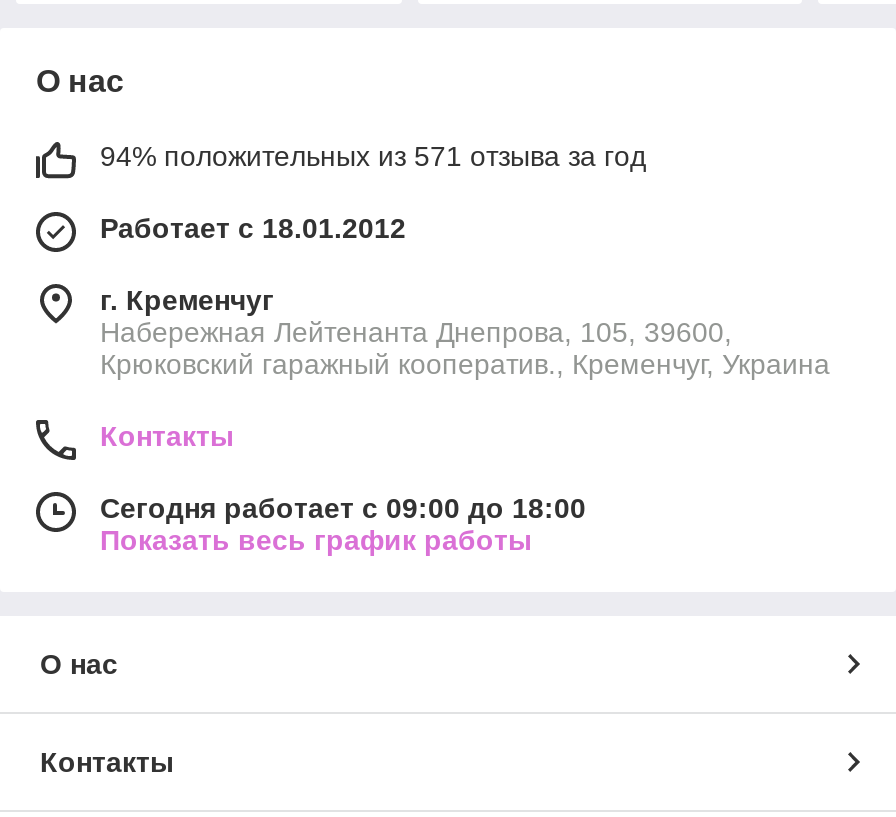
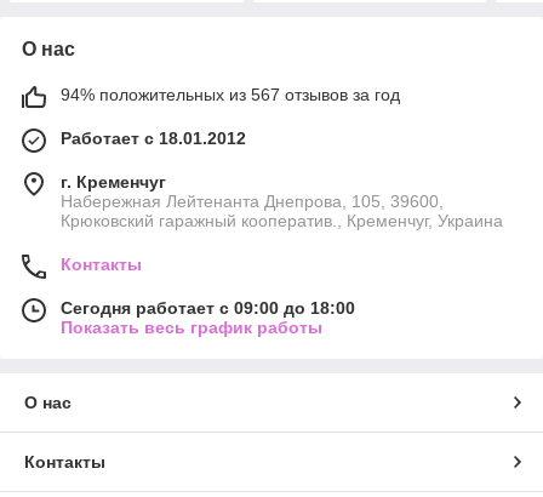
[100,140,646,172] 94% положительных из 571 отзыва за год -> [61,85,400,104] 94% положительных из 567 отзывов за год

